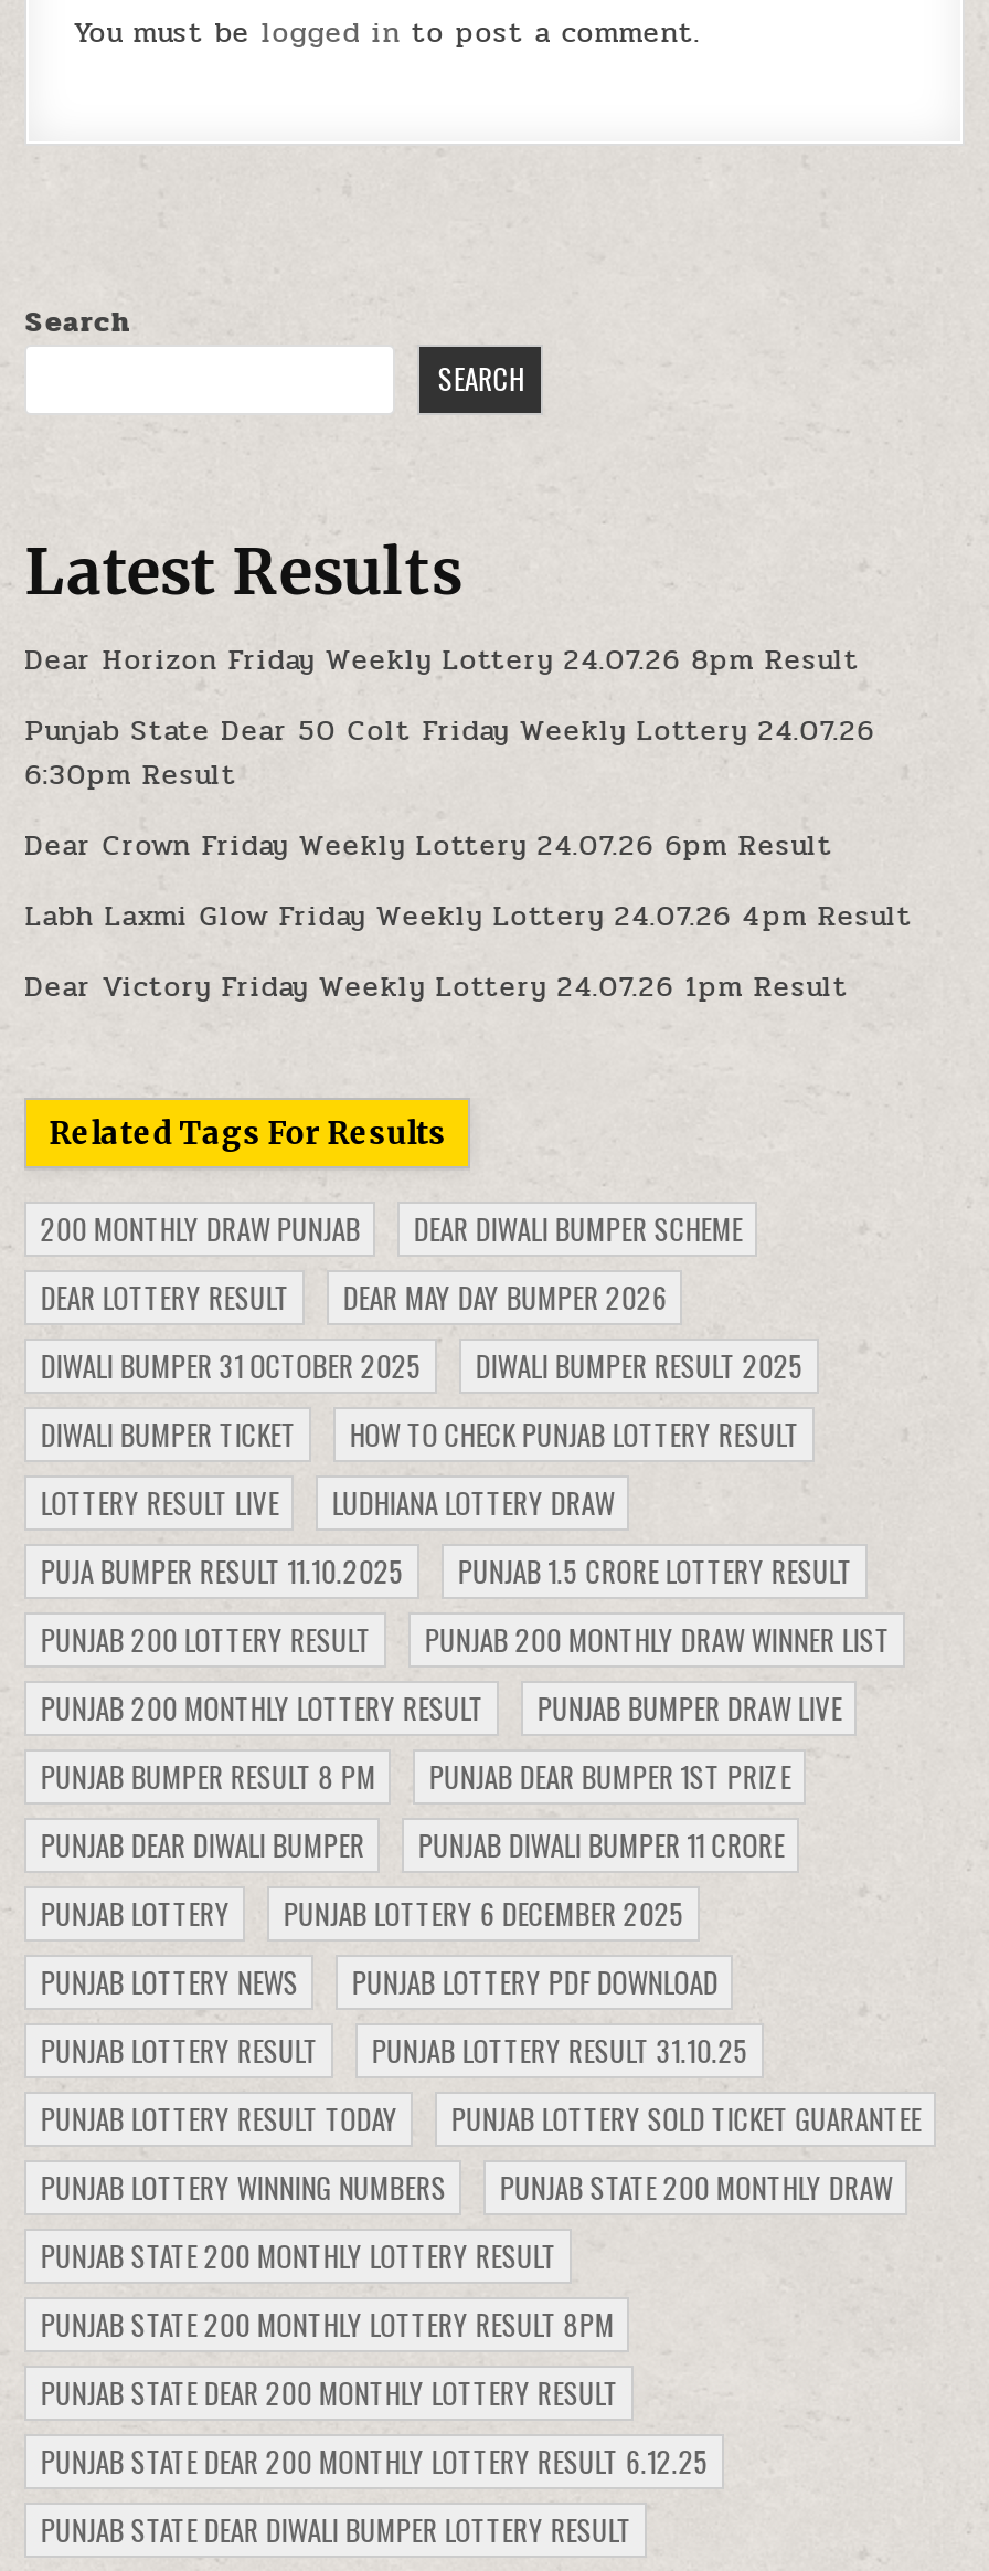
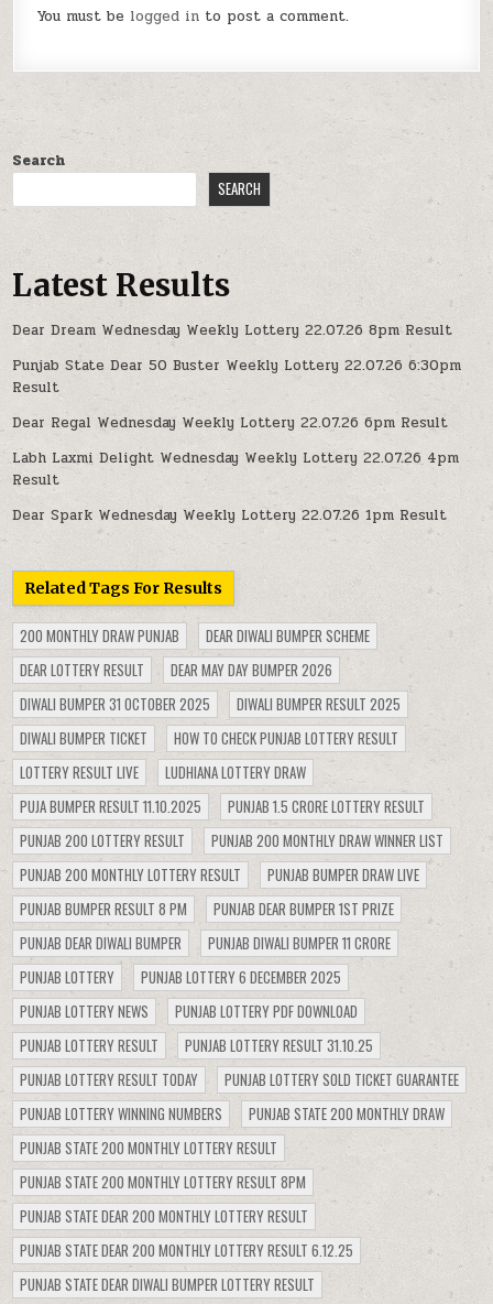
[25,639,859,684] Dear Horizon Friday Weekly Lottery 24.07.26 8pm Result -> [12,319,453,341] Dear Dream Wednesday Weekly Lottery 22.07.26 8pm Result
[25,710,875,798] Punjab State Dear 50 Colt Friday Weekly Lottery 24.07.26 | 6:30pm Result -> [12,354,461,398] Punjab State Dear 50 Buster Weekly Lottery 22.07.26 6:30pm | Result
[25,825,833,869] Dear Crown Friday Weekly Lottery 24.07.26 6pm Result -> [12,411,448,433] Dear Regal Wednesday Weekly Lottery 22.07.26 6pm Result
[25,896,912,940] Labh Laxmi Glow Friday Weekly Lottery 24.07.26 4pm Result -> [12,447,459,491] Labh Laxmi Delight Wednesday Weekly Lottery 22.07.26 4pm | Result
[25,966,848,1011] Dear Victory Friday Weekly Lottery 24.07.26 1pm Result -> [12,504,447,526] Dear Spark Wednesday Weekly Lottery 22.07.26 1pm Result

